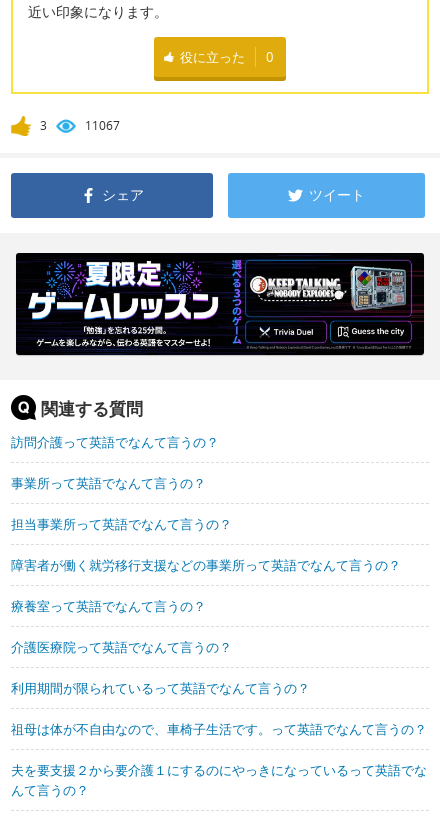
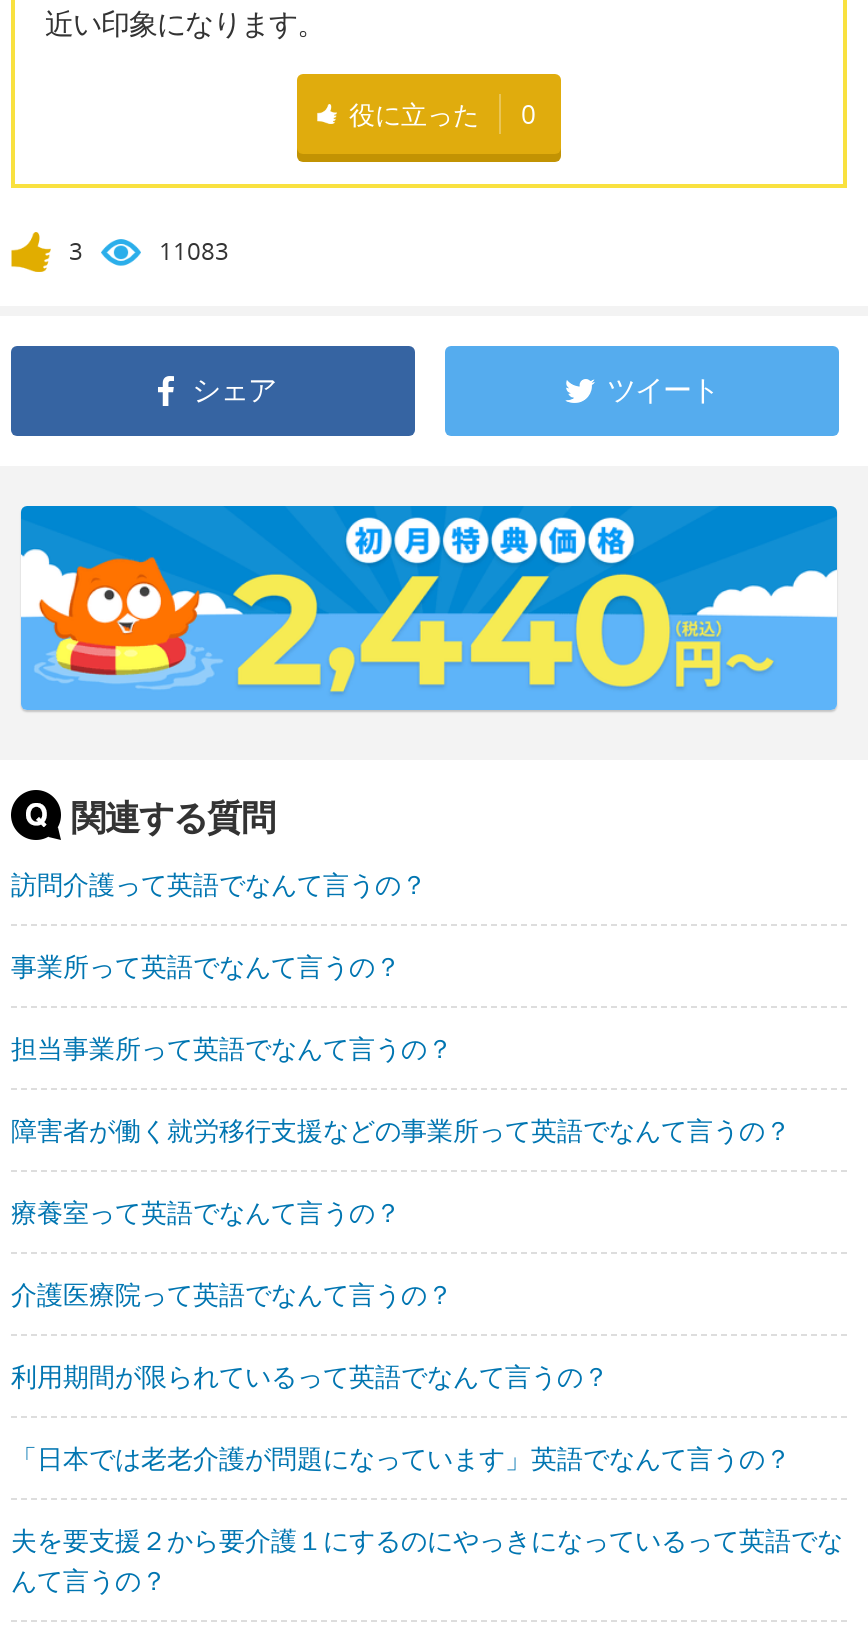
[85,117,120,134] 11067 -> [159,235,229,269] 11083
[15,252,425,356] [image] -> [19,504,839,712] [image]
[11,720,427,738] 祖母は体が不自由なので、車椅子生活です。って英語でなんて言うの？ -> [11,1441,791,1477] 「日本では老老介護が問題になっています」英語でなんて言うの？

